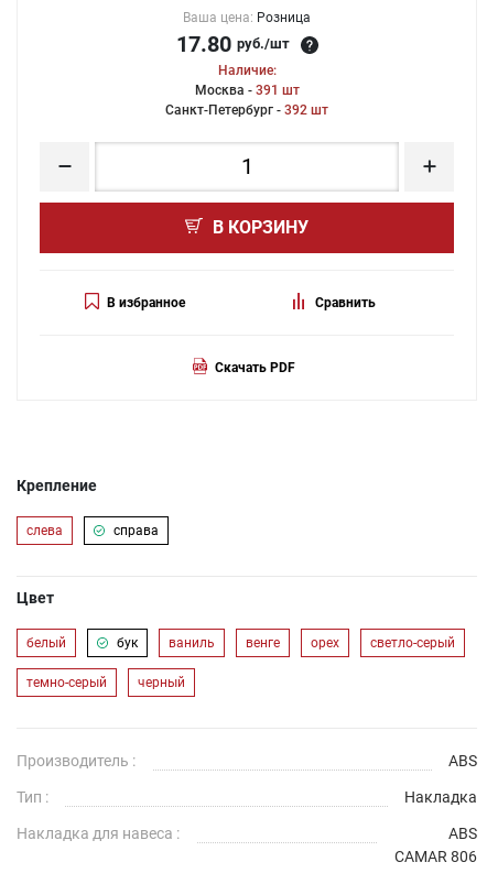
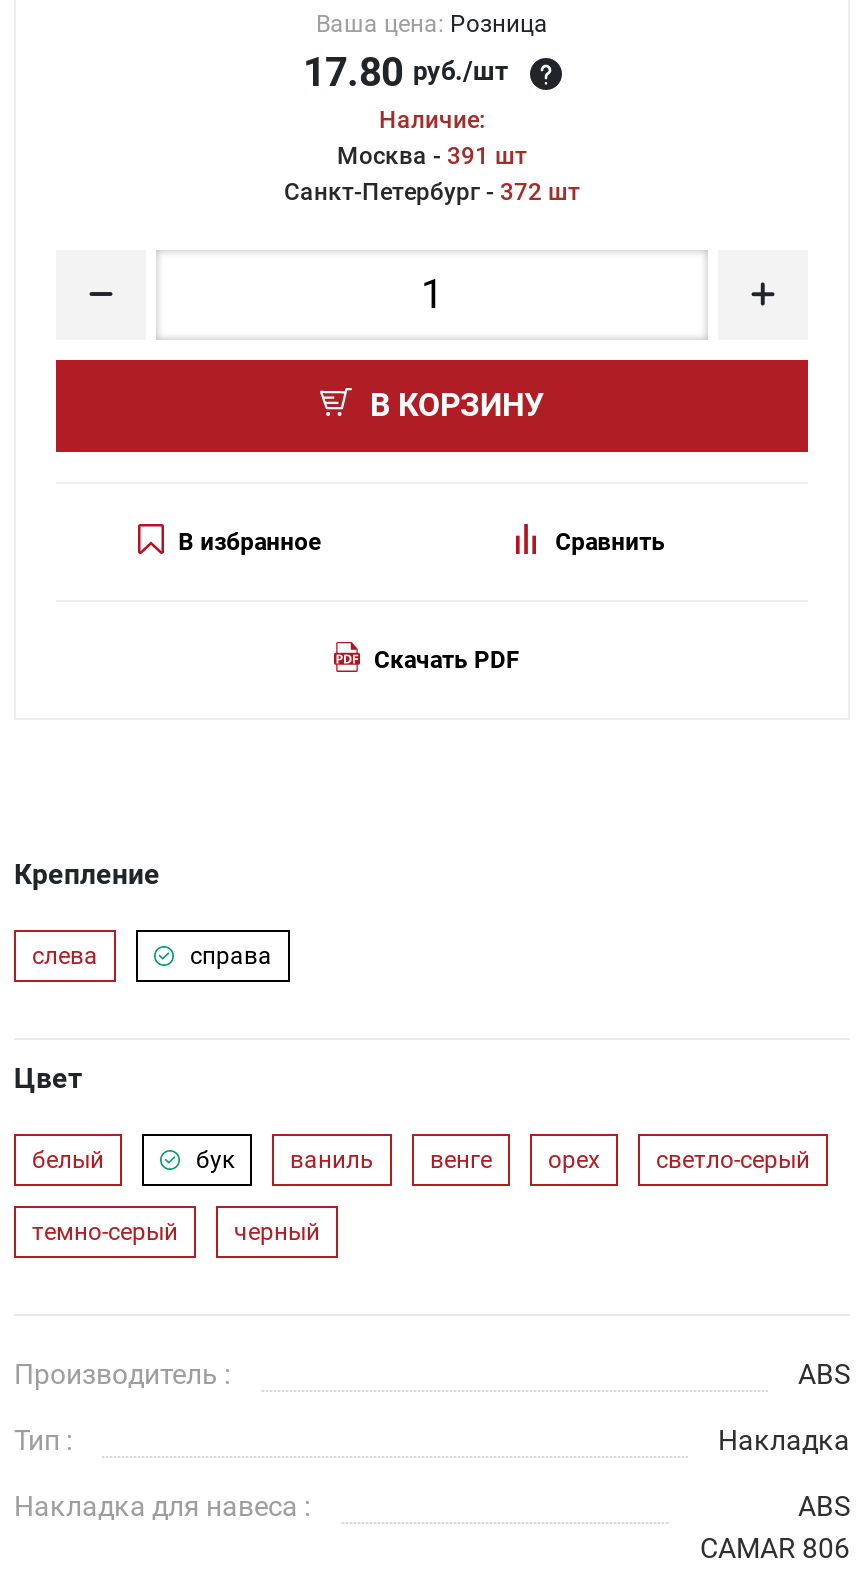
[165,102,328,117] Санкт-Петербург - 392 шт -> [284,177,580,205] Санкт-Петербург - 372 шт

